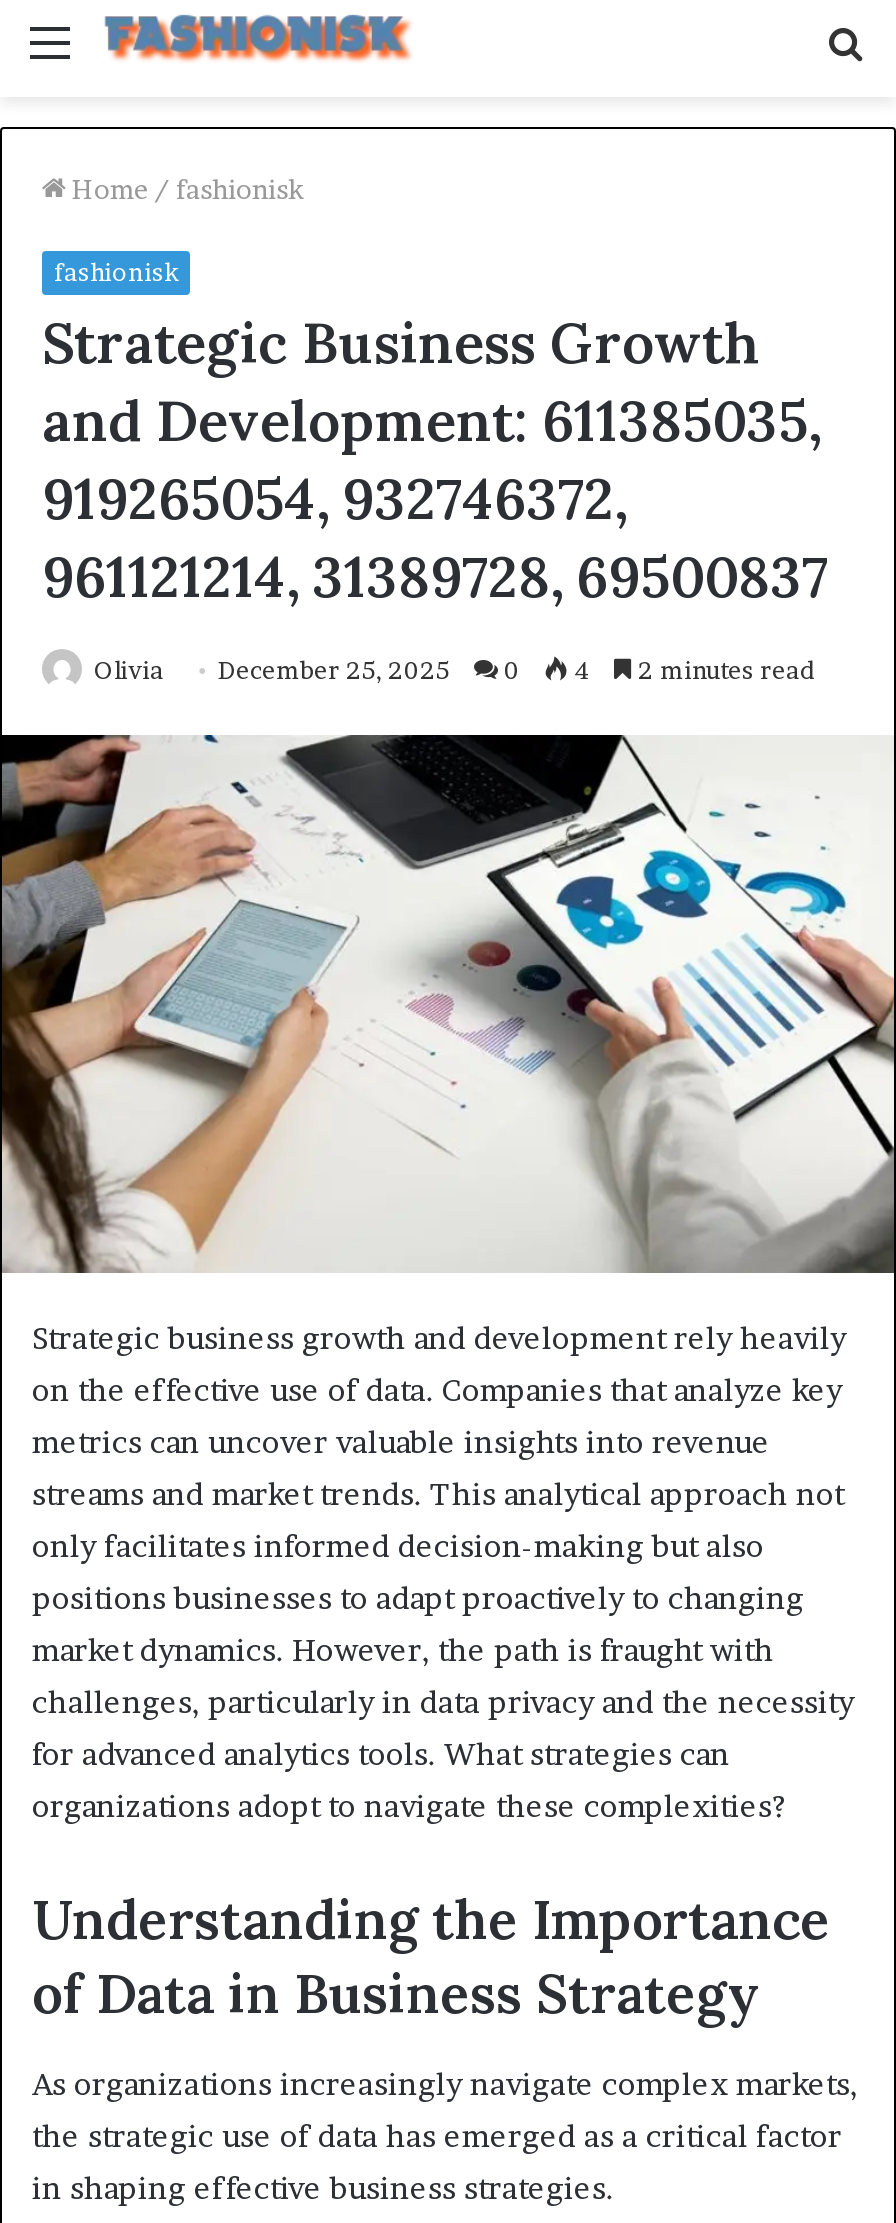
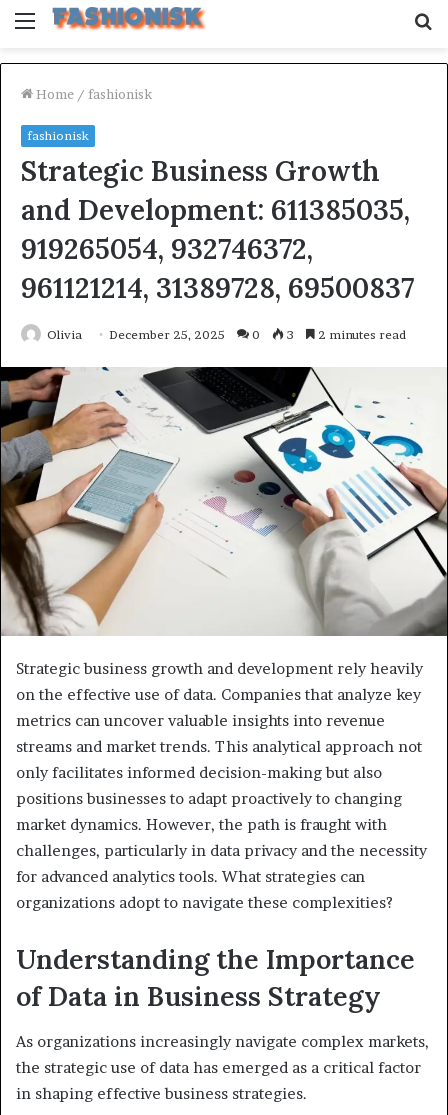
[94,656,814,686] Olivia December 25, 2025 0 4 2 minutes read -> [47,327,406,342] Olivia December 25, 2025 0 3 2 minutes read

